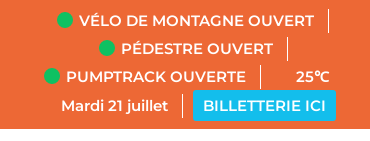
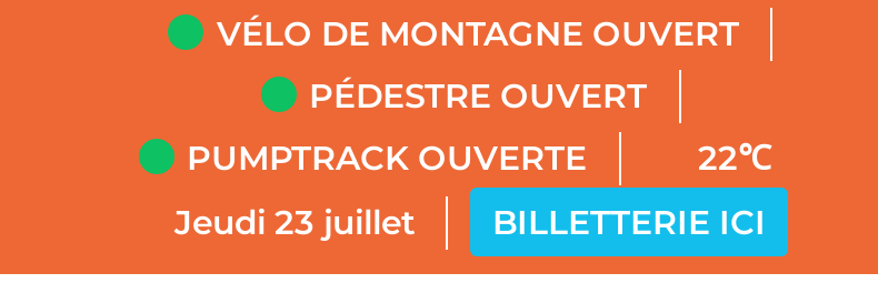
[295,67,328,86] 25℃ -> [698,137,771,179] 22℃
[60,96,167,115] Mardi 21 juillet -> [174,201,415,243] Jeudi 23 juillet

